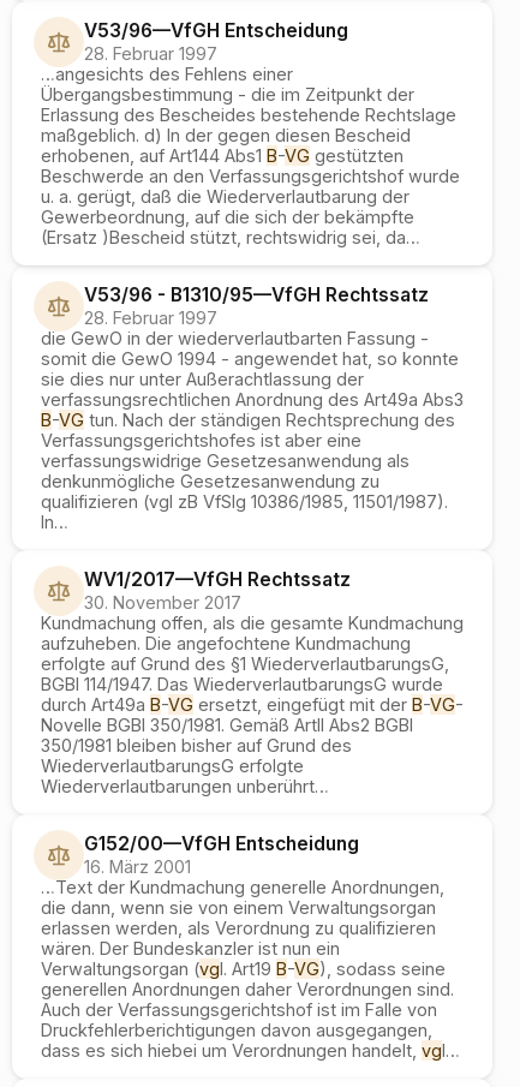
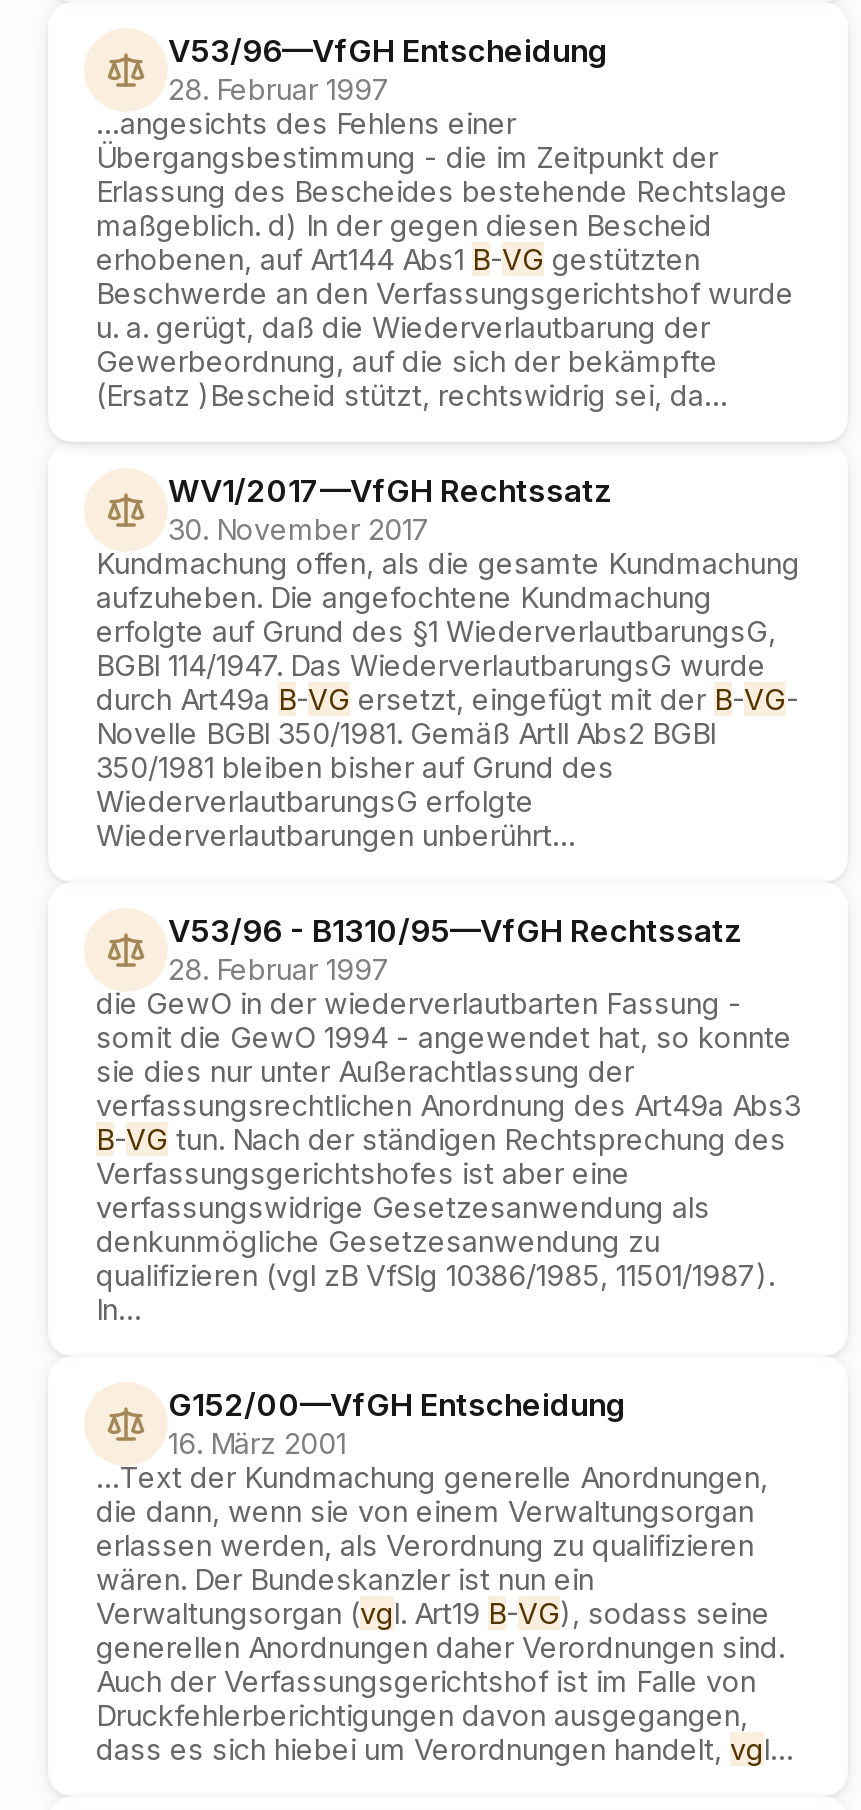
moved [41,283,464,532] -> [96,912,800,1326]: V53/96 - B1310/95—VfGH Rechtssatz | 28. Februar 1997 | die GewO in der wiederverlautbarten Fassung - | ... | qualifizieren (vgl zB VfSlg 10386/1985, 11501/1987). | In…
moved [41,568,464,796] -> [96,472,800,852]: WV1/2017—VfGH Rechtssatz | 30. November 2017 | Kundmachung offen, als die gesamte Kundmachung | ... | WiederverlautbarungsG erfolgte | Wiederverlautbarungen unberührt…

